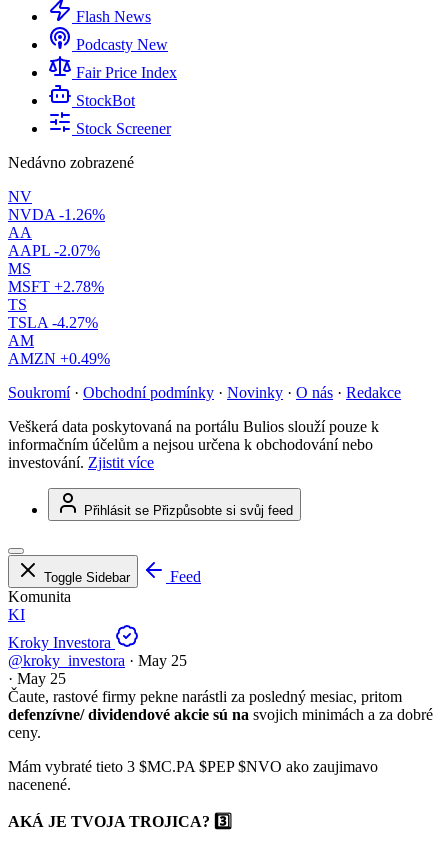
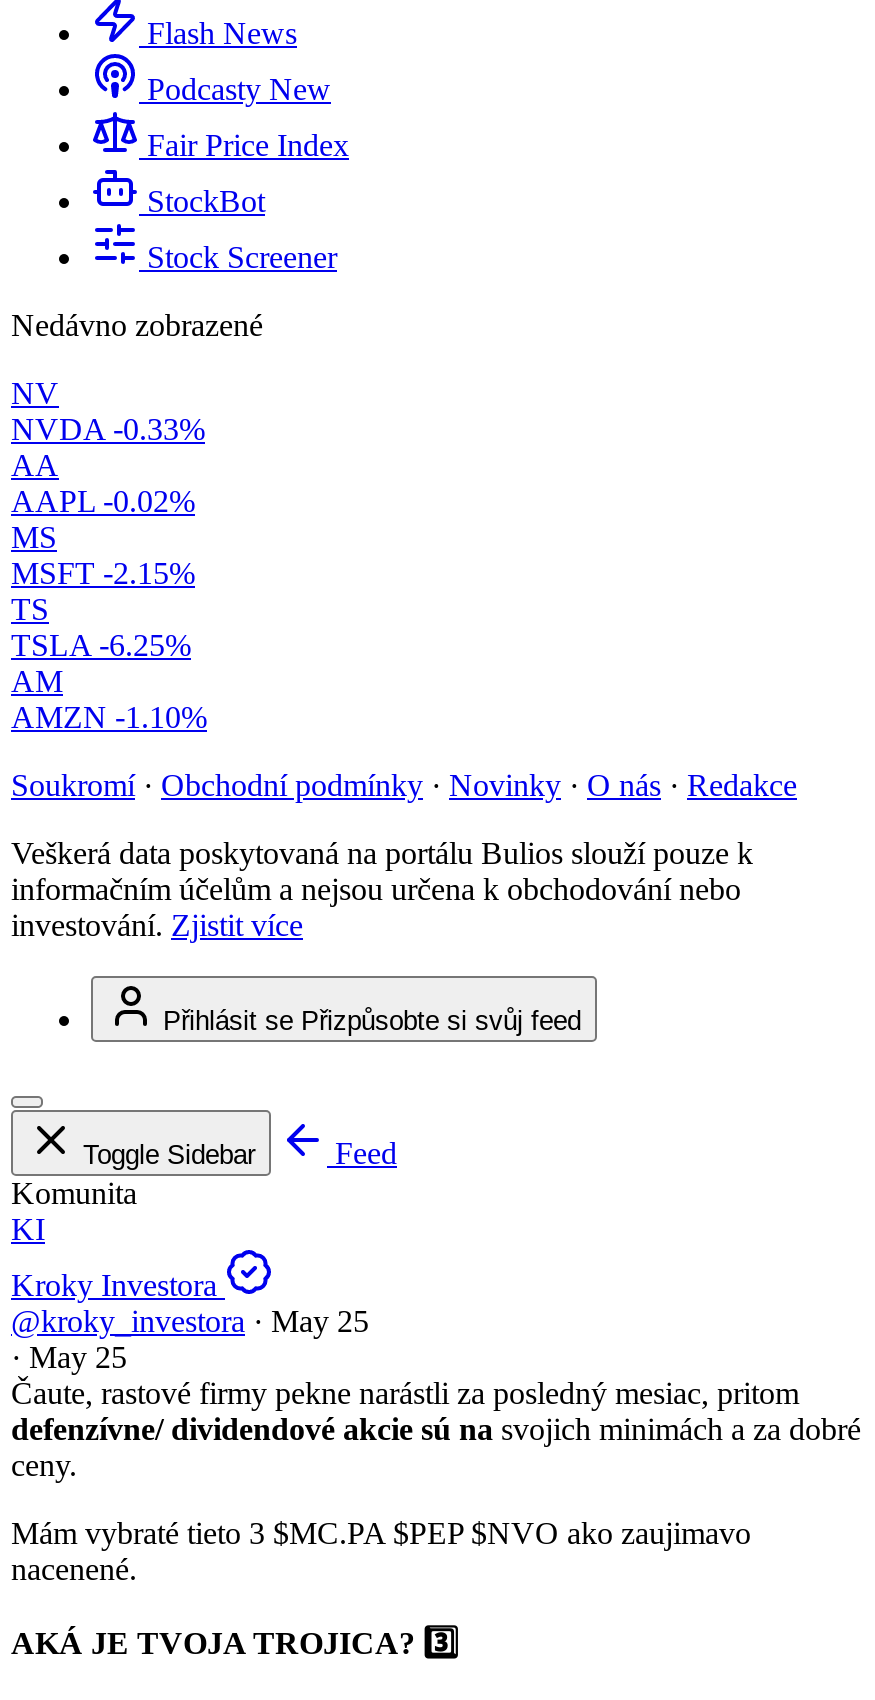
[8,206,105,223] NVDA -1.26% -> [11,412,205,446] NVDA -0.33%
[8,242,100,259] AAPL -2.07% -> [11,484,195,518] AAPL -0.02%
[8,278,104,295] MSFT +2.78% -> [11,556,195,590] MSFT -2.15%
[8,314,98,331] TSLA -4.27% -> [11,628,191,662] TSLA -6.25%
[8,350,110,367] AMZN +0.49% -> [11,700,207,734] AMZN -1.10%

